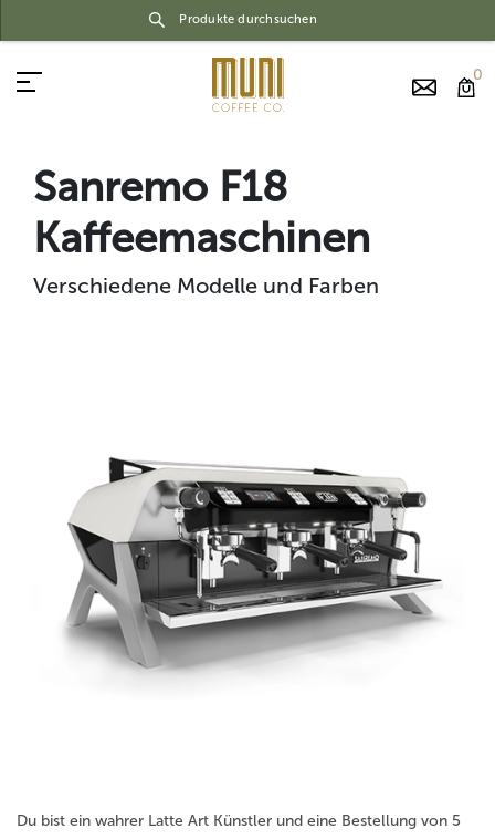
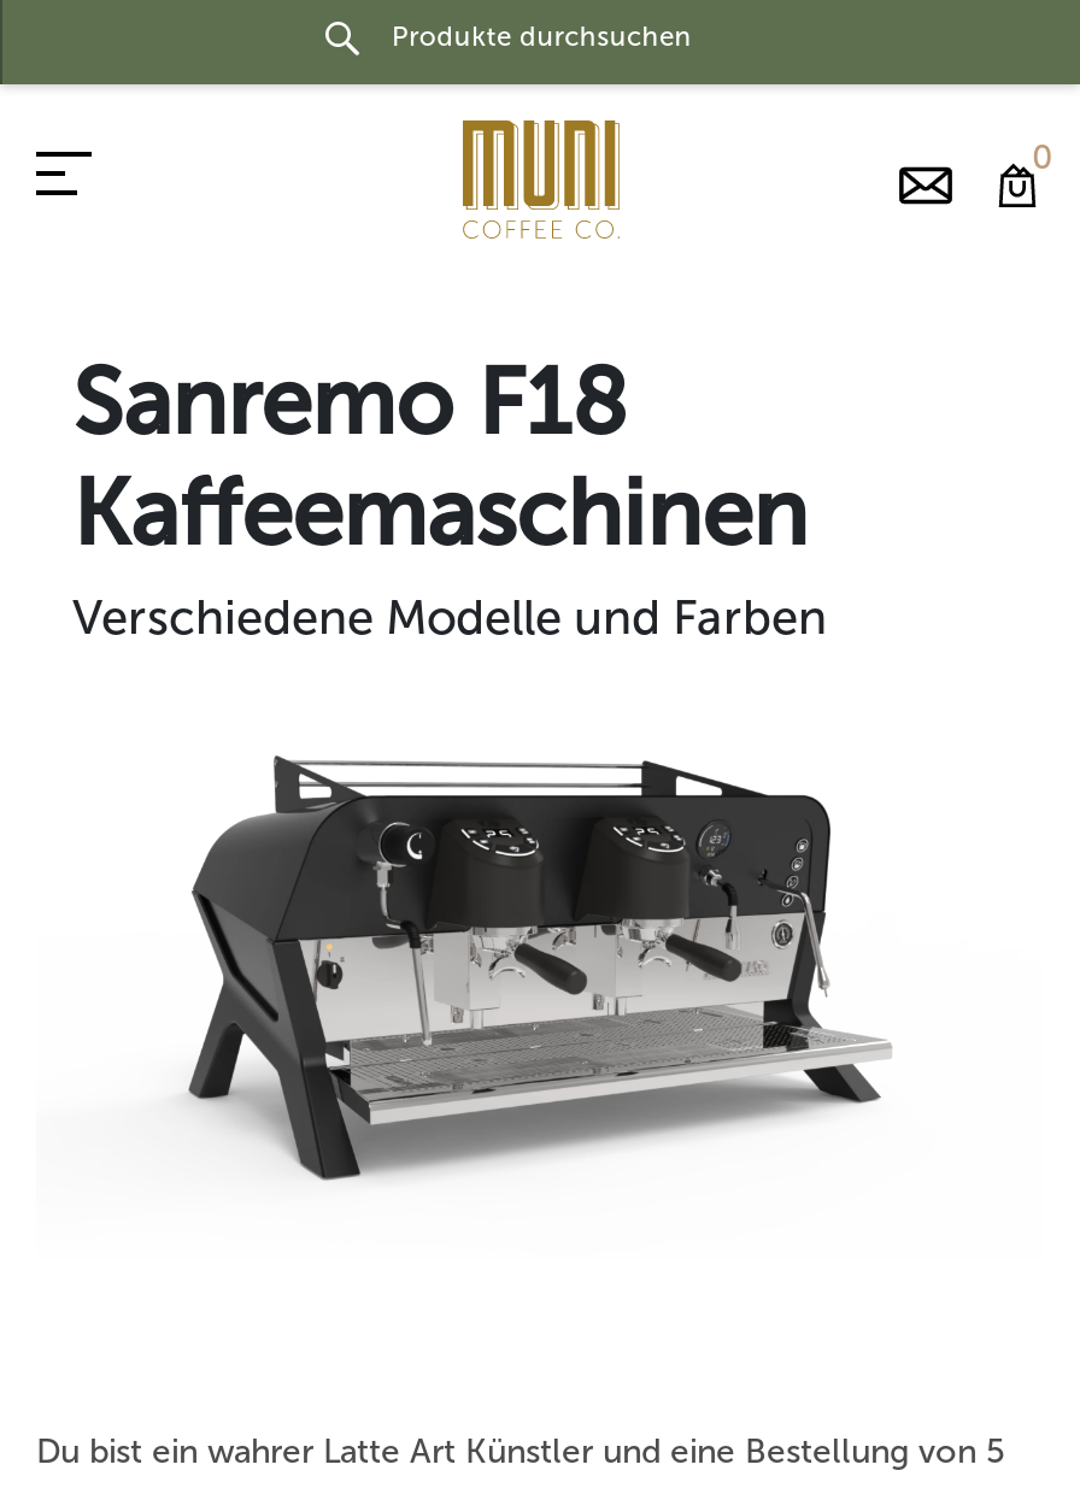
[64,456,442,674] [image] -> [188,754,890,1181] [image]

